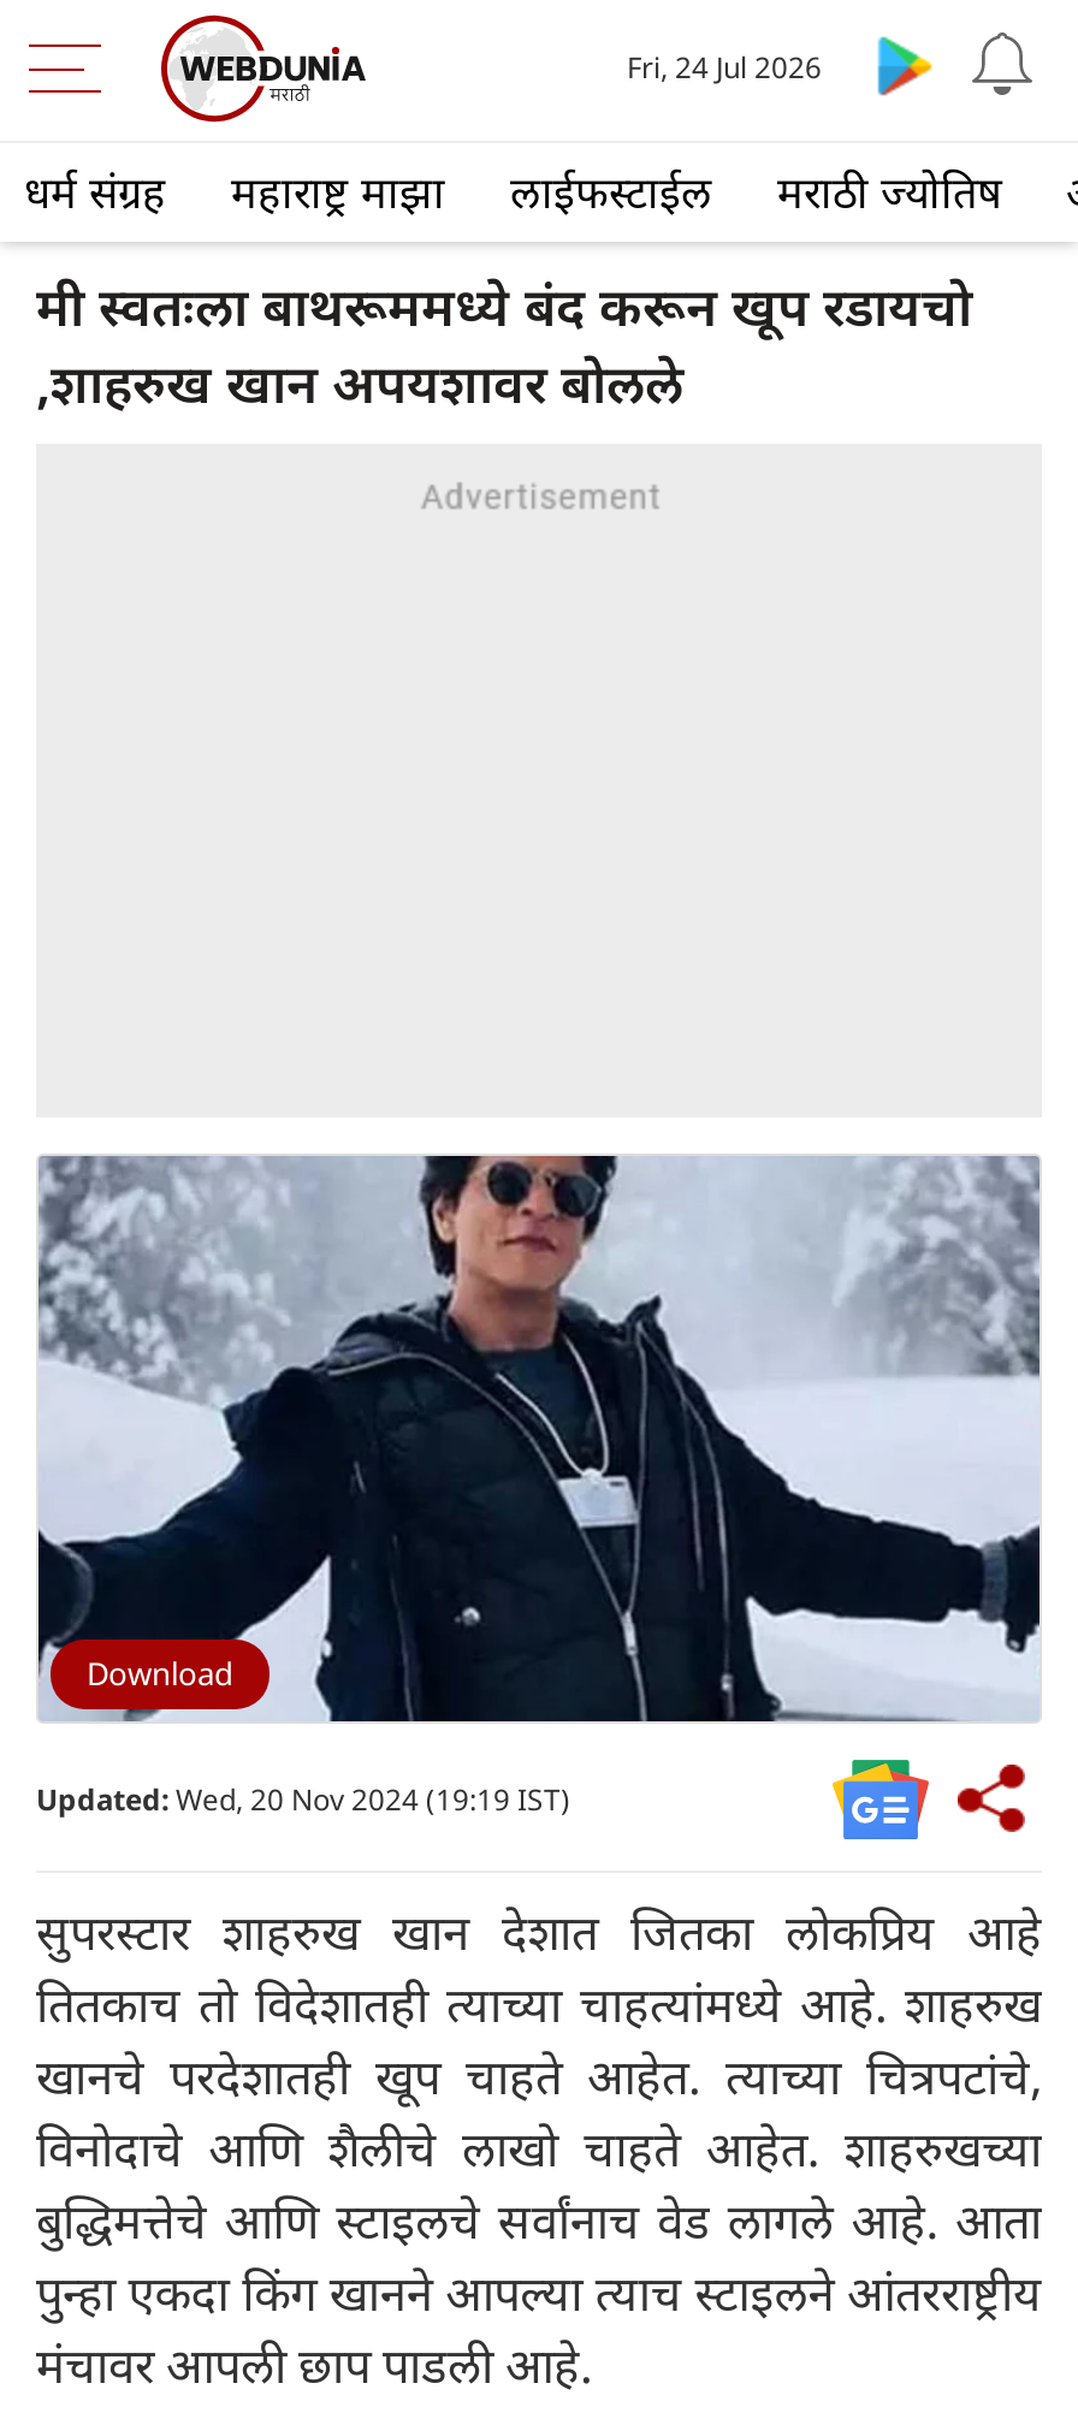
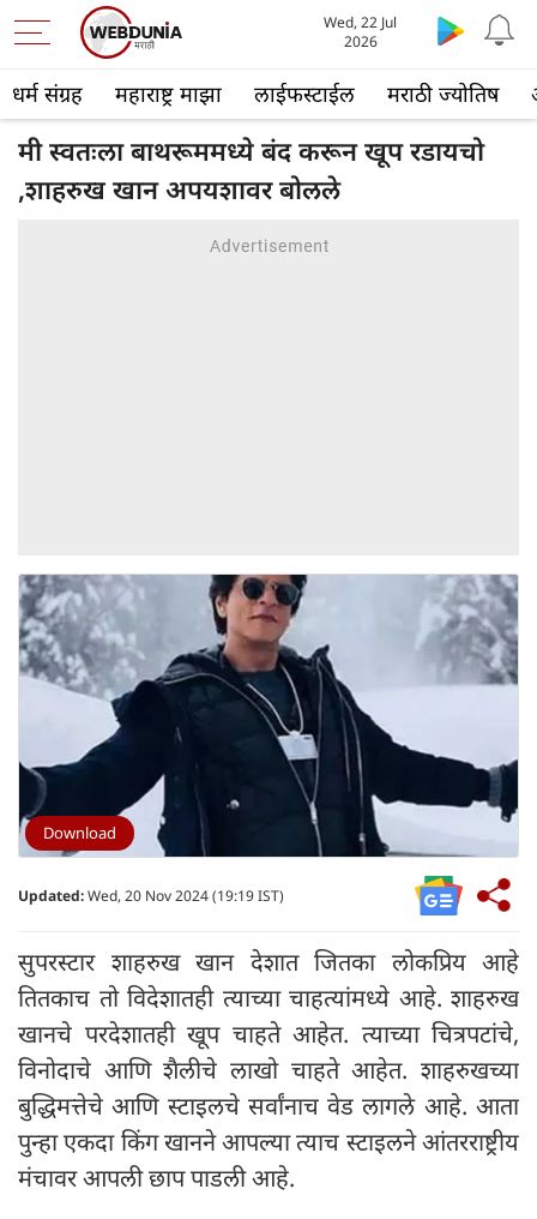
[627,47,822,88] Fri, 24 Jul 2026 -> [324,12,397,52] Wed, 22 Jul | 2026

